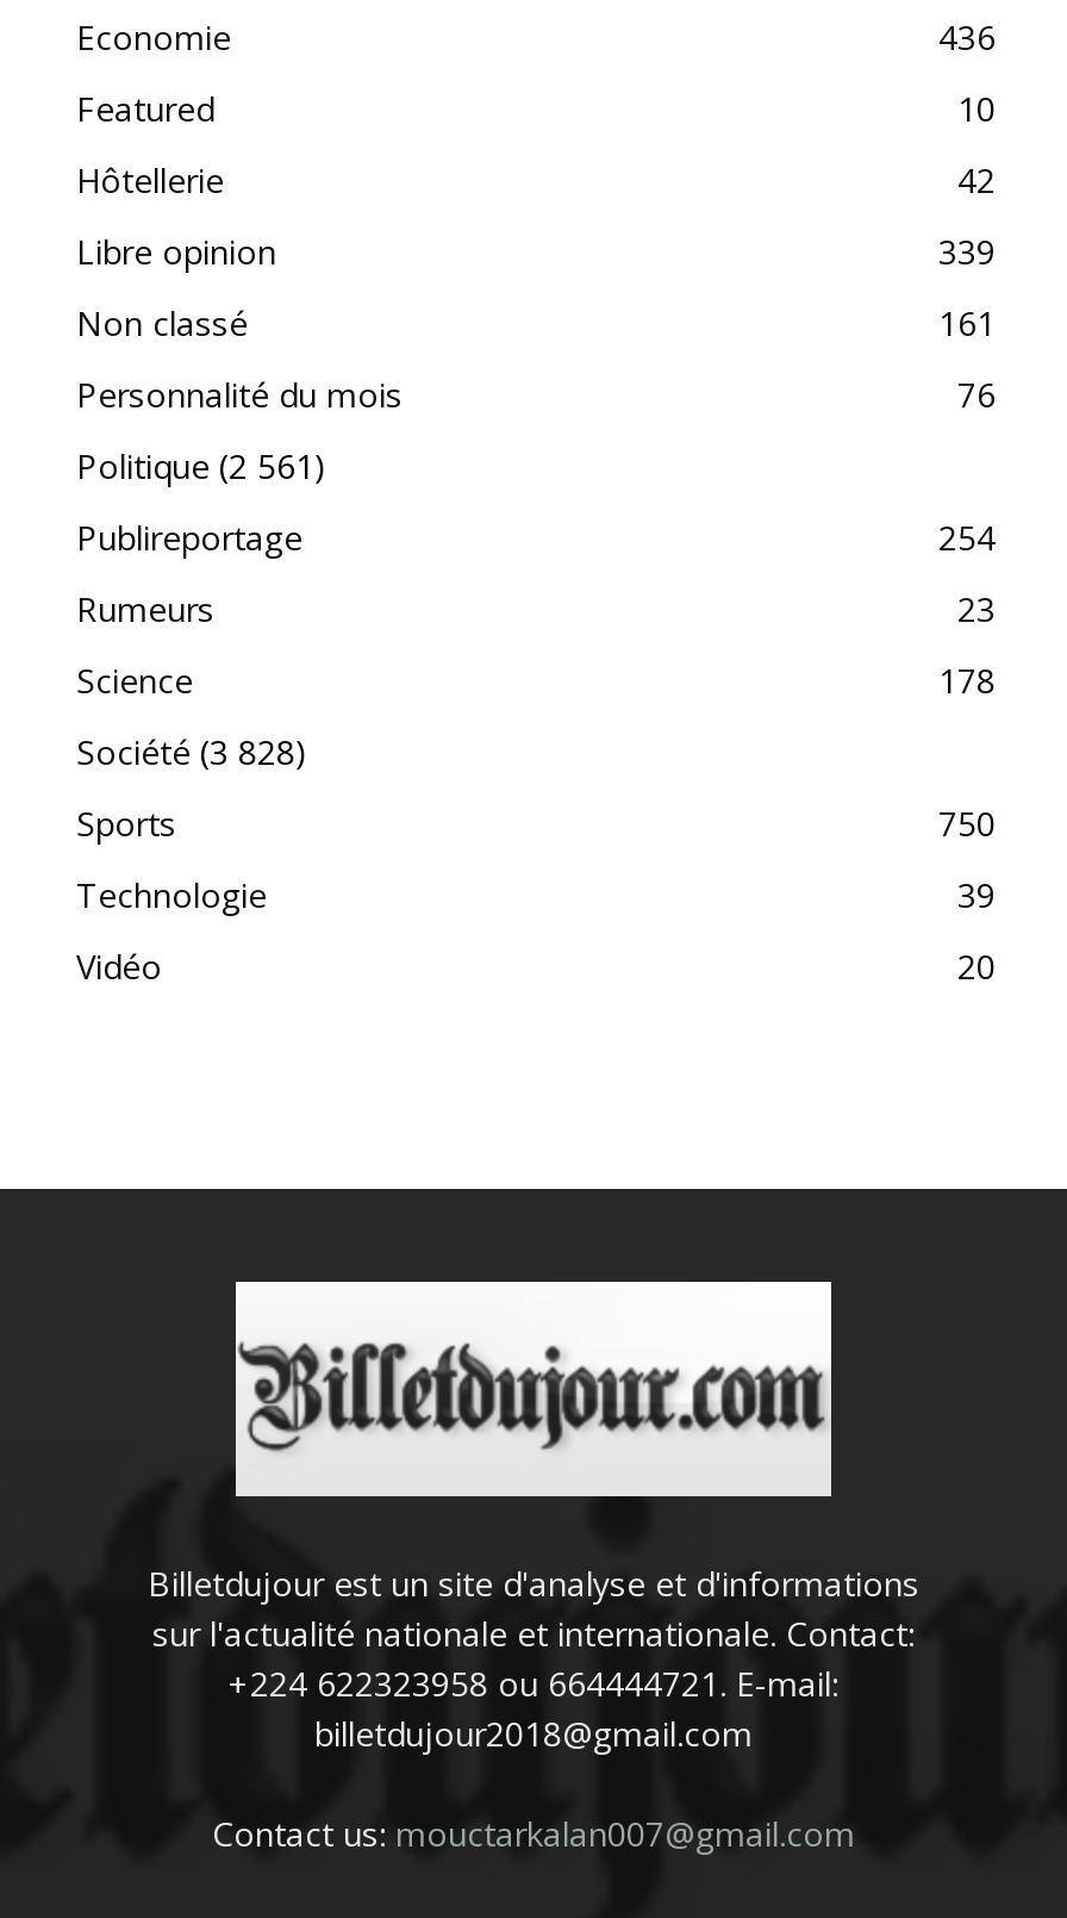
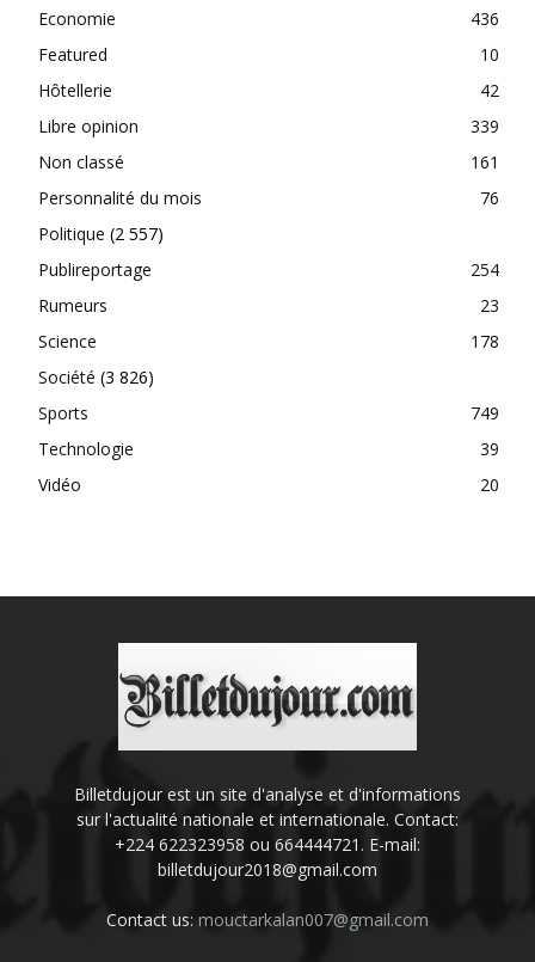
[76,443,326,488] Politique (2 561) -> [38,222,164,245] Politique (2 557)
[76,729,307,774] Société (3 828) -> [38,366,154,388] Société (3 826)
[938,801,996,846] 750 -> [471,402,499,424] 749

